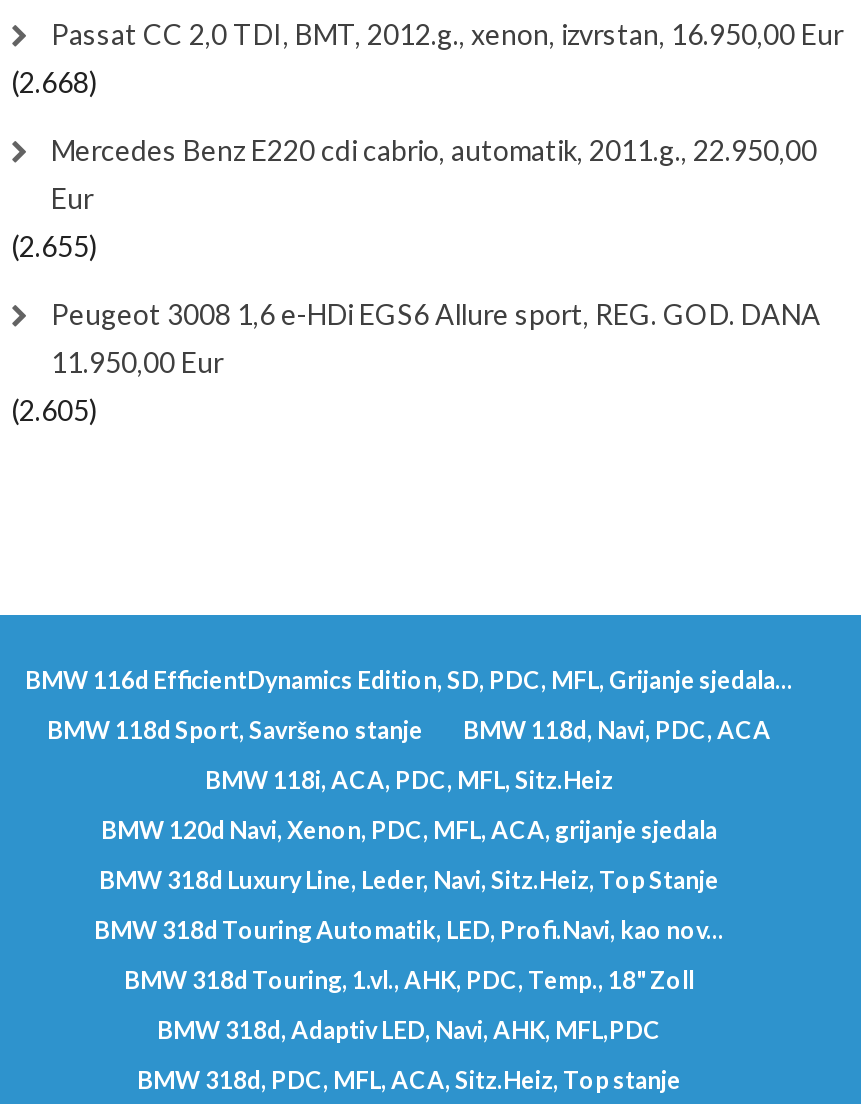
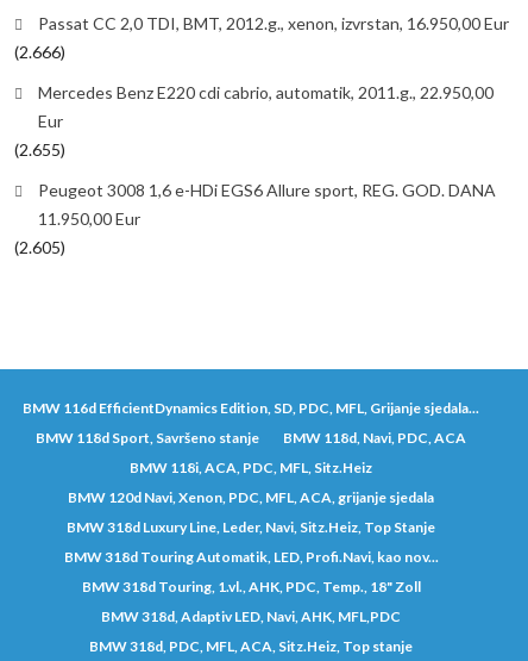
[11,65,97,99] (2.668) -> [14,42,65,62] (2.666)

